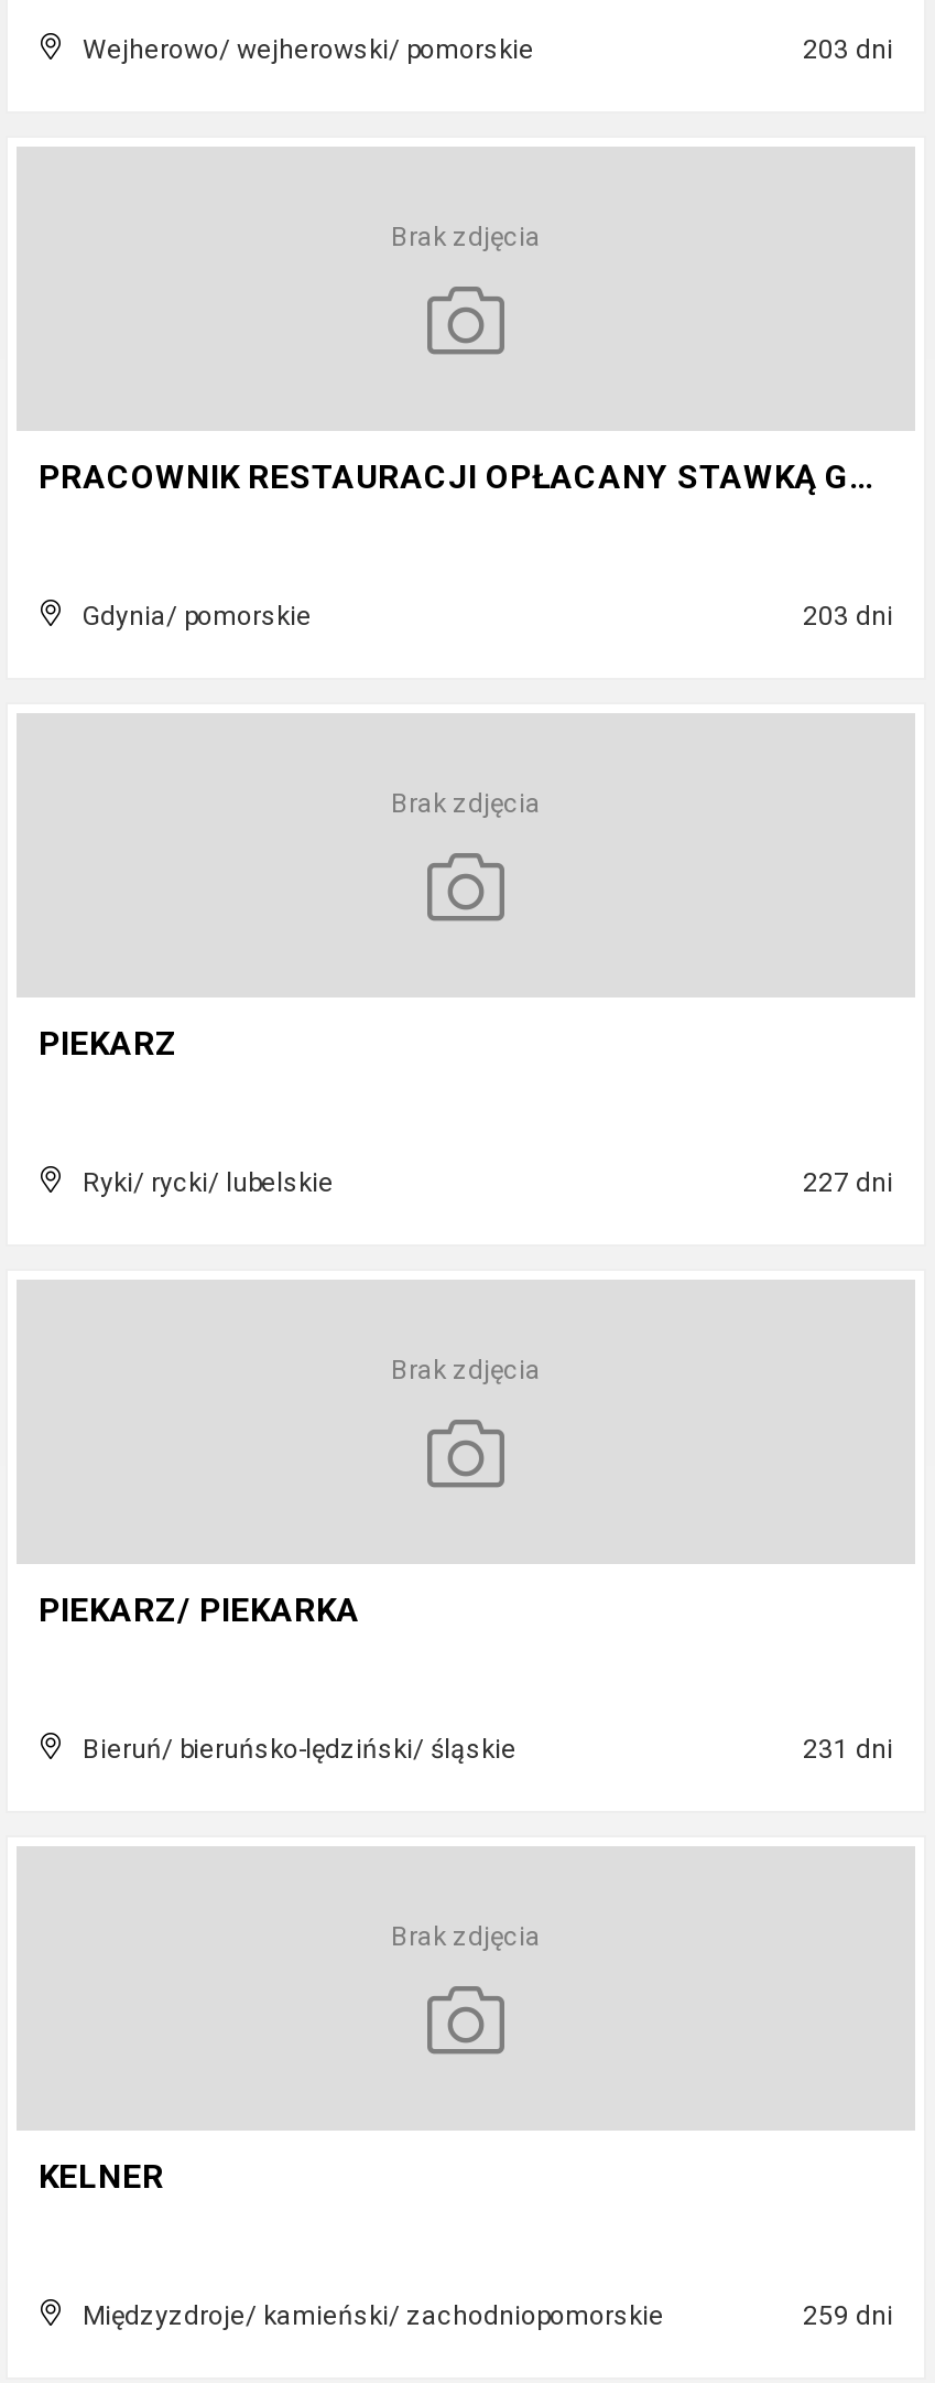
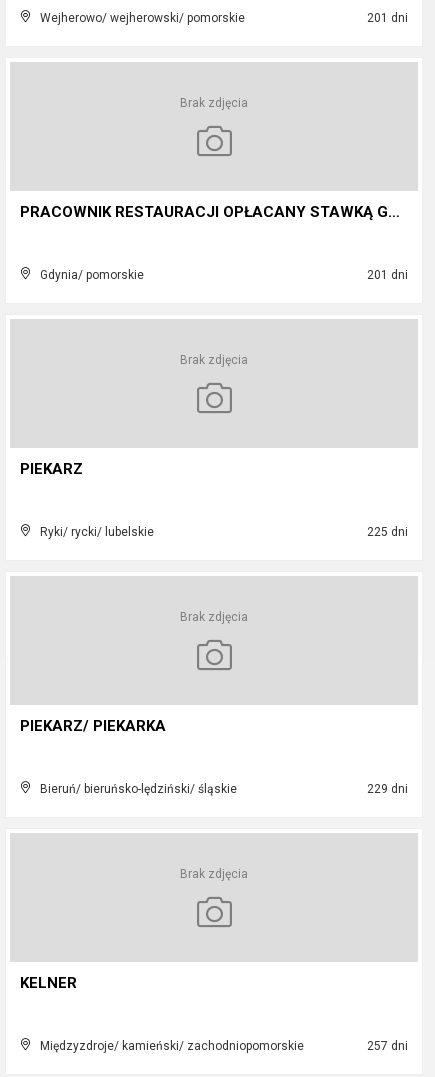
[796,34,893,65] 203 dni -> [364,11,408,25] 201 dni
[796,601,893,632] 203 dni -> [364,268,408,282] 201 dni
[796,1167,893,1198] 227 dni -> [364,525,408,539] 225 dni
[796,1734,893,1765] 231 dni -> [364,782,408,796] 229 dni
[796,2300,893,2331] 259 dni -> [364,1039,408,1053] 257 dni

